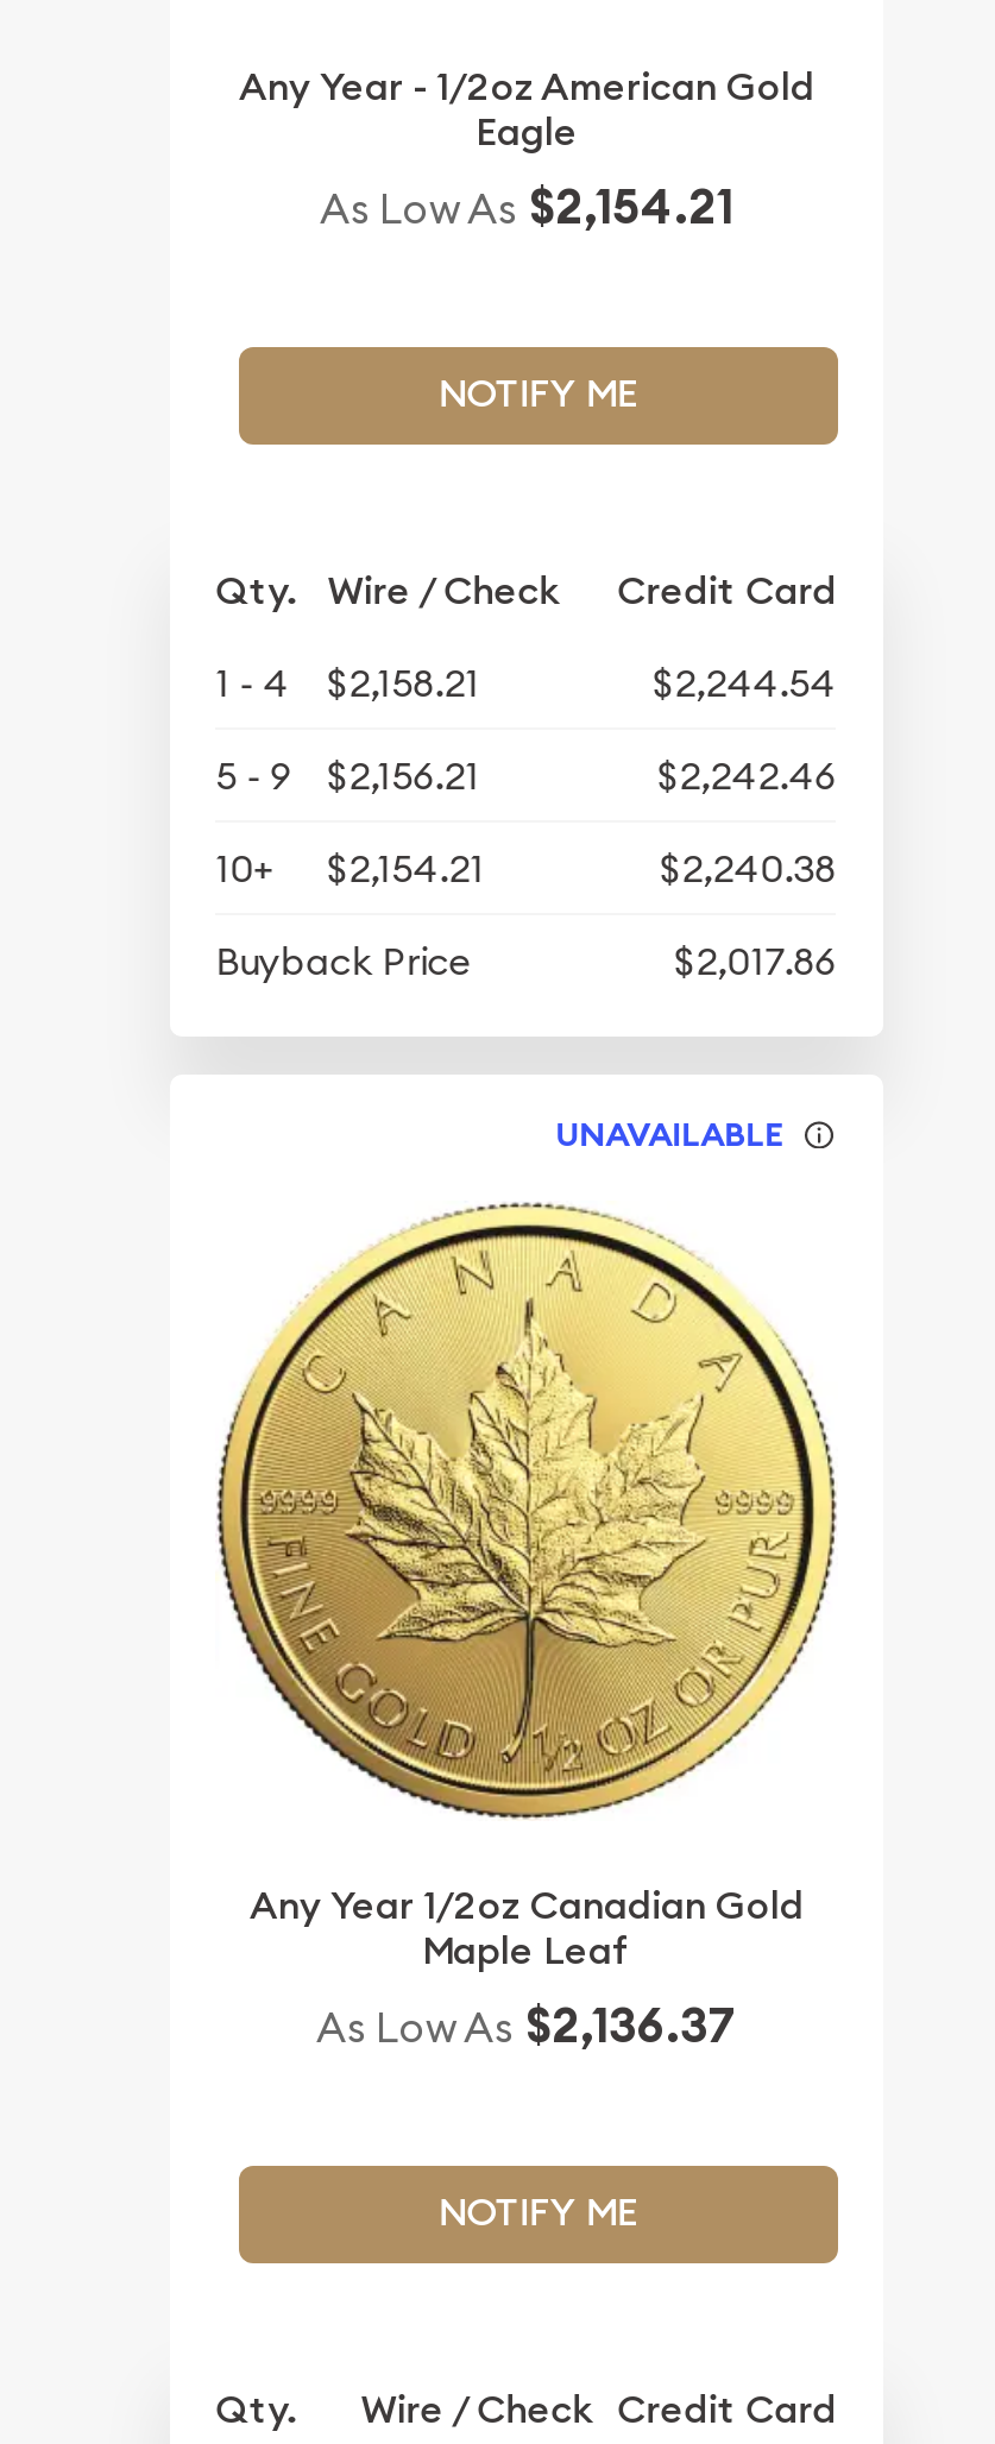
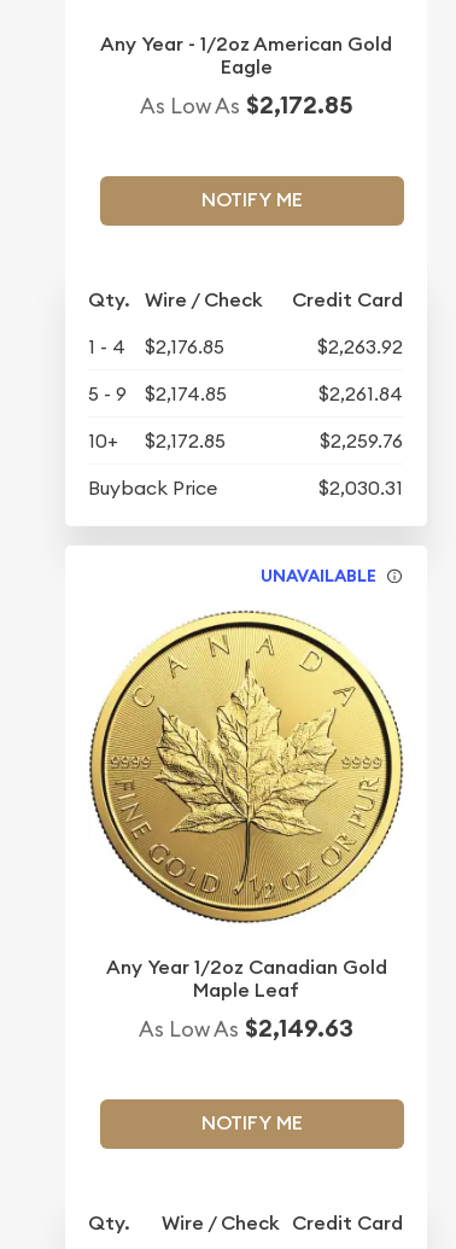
[320,176,733,238] As Low As $2,154.21 -> [139,89,353,121] As Low As $2,172.85
[216,658,480,706] 1 - 4 $2,158.21 -> [88,334,225,358] 1 - 4 $2,176.85
[653,658,836,706] $2,244.54 -> [318,334,403,358] $2,263.92
[216,751,480,799] 5 - 9 $2,156.21 -> [88,381,227,405] 5 - 9 $2,174.85
[658,751,836,799] $2,242.46 -> [319,381,403,405] $2,261.84
[216,844,484,891] 10+ $2,154.21 -> [88,428,226,452] 10+ $2,172.85
[660,844,836,891] $2,240.38 -> [320,428,403,452] $2,259.76
[675,936,836,984] $2,017.86 -> [319,475,403,499] $2,030.31
[316,1994,737,2056] As Low As $2,136.37 -> [139,1012,353,1044] As Low As $2,149.63

